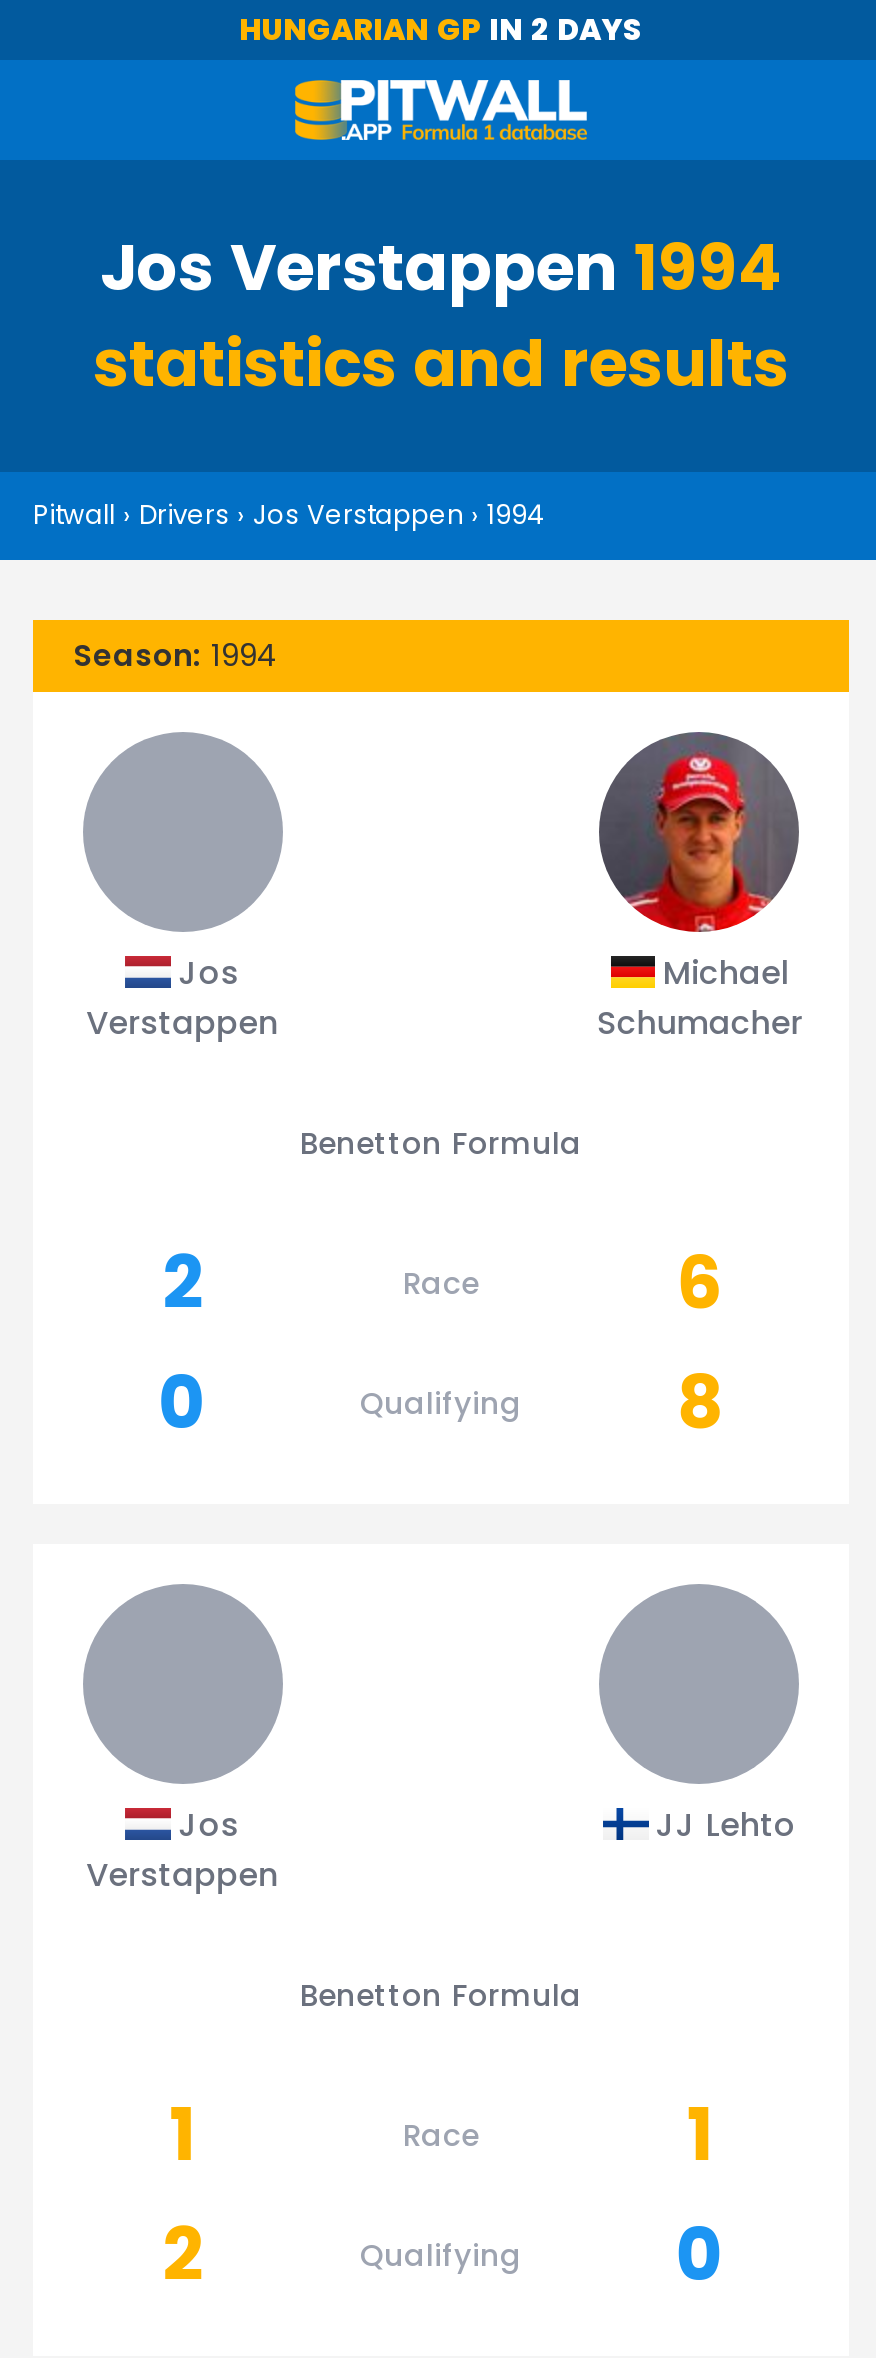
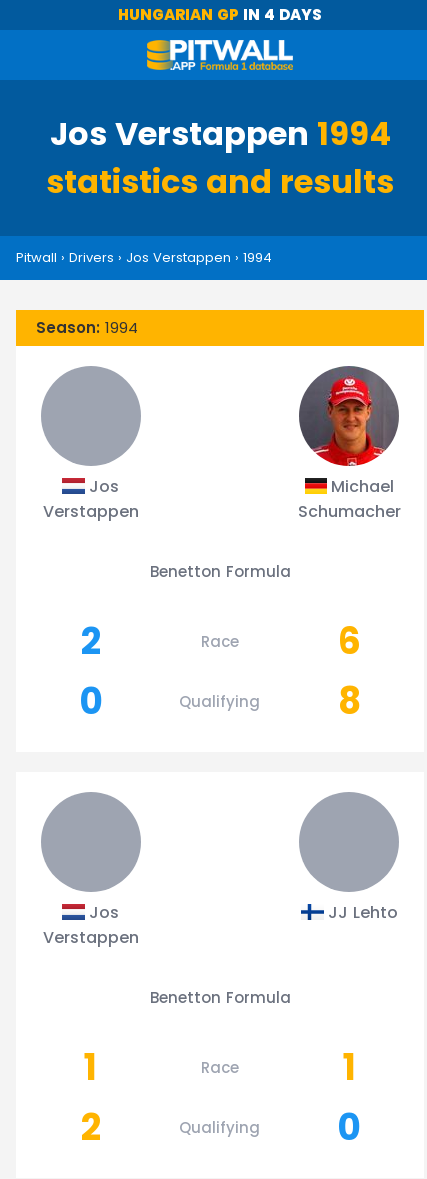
[239,8,643,50] HUNGARIAN GP IN 2 DAYS -> [118,4,322,25] HUNGARIAN GP IN 4 DAYS

